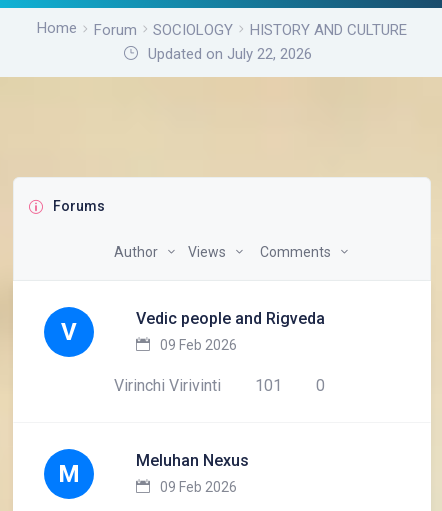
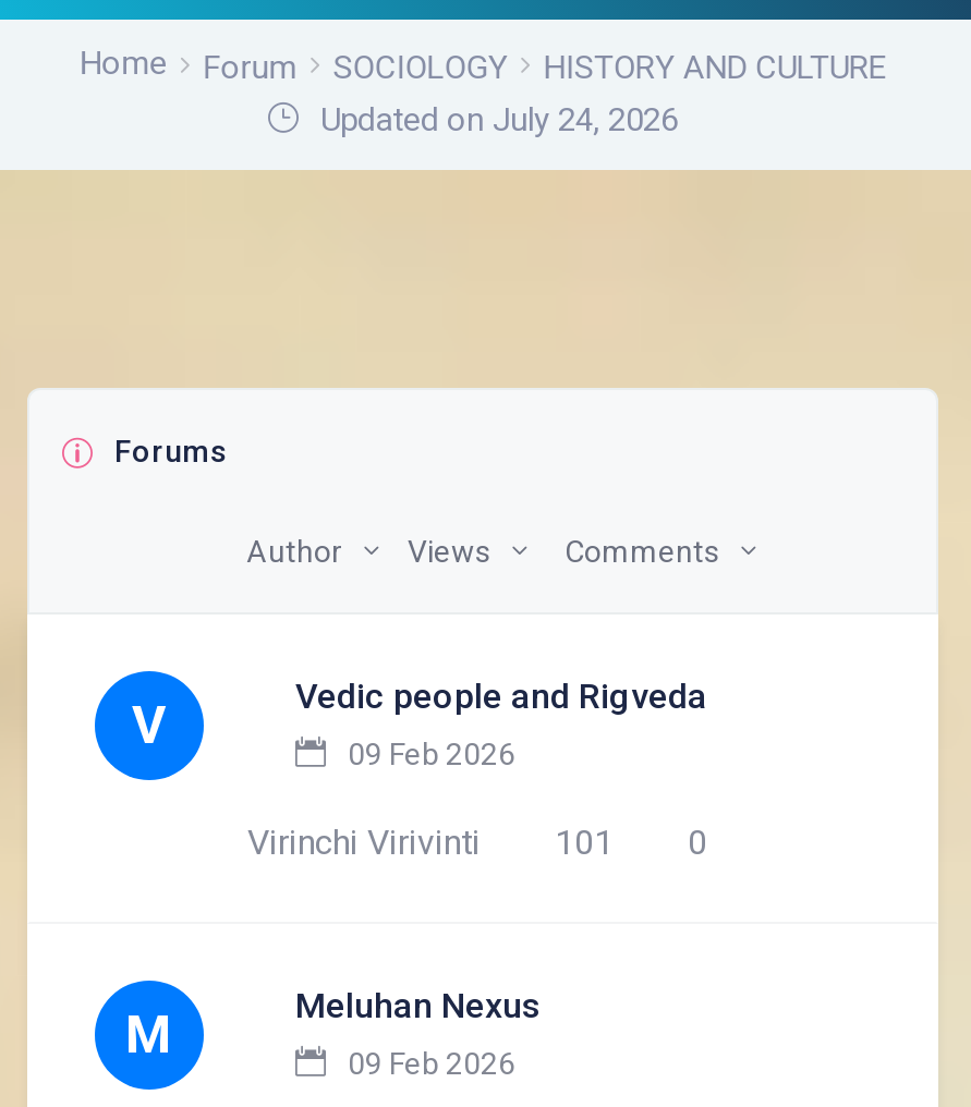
[147,45,311,63] Updated on July 22, 2026 -> [320,100,678,139] Updated on July 24, 2026

